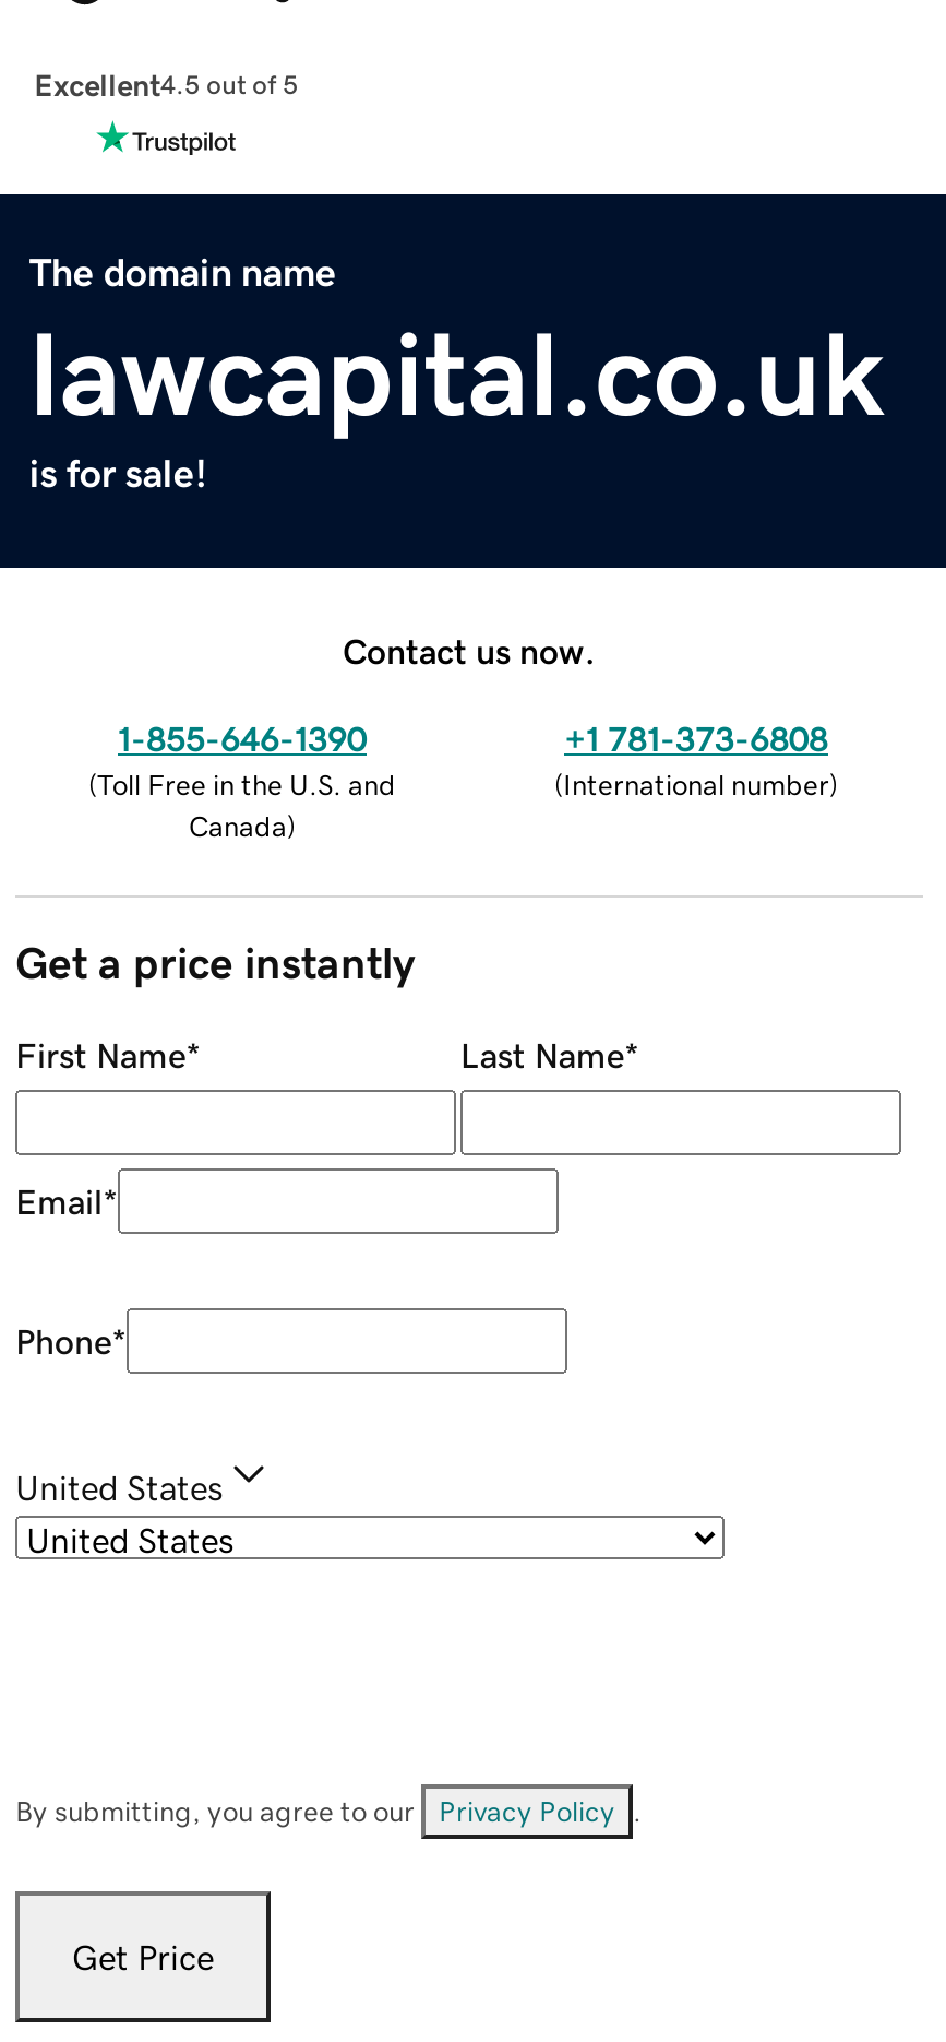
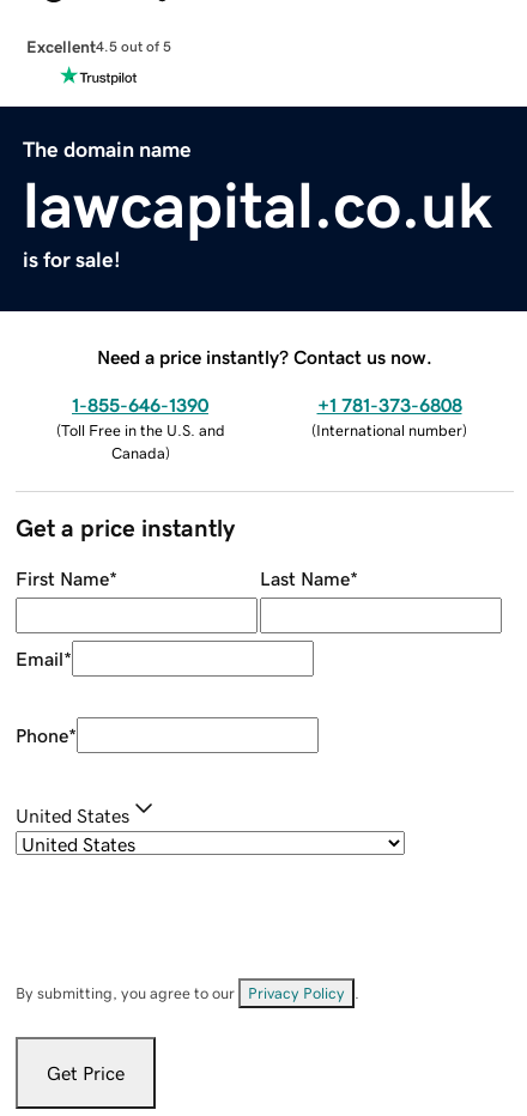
[343,632,596,667] Contact us now. -> [97,347,432,366] Need a price instantly? Contact us now.

